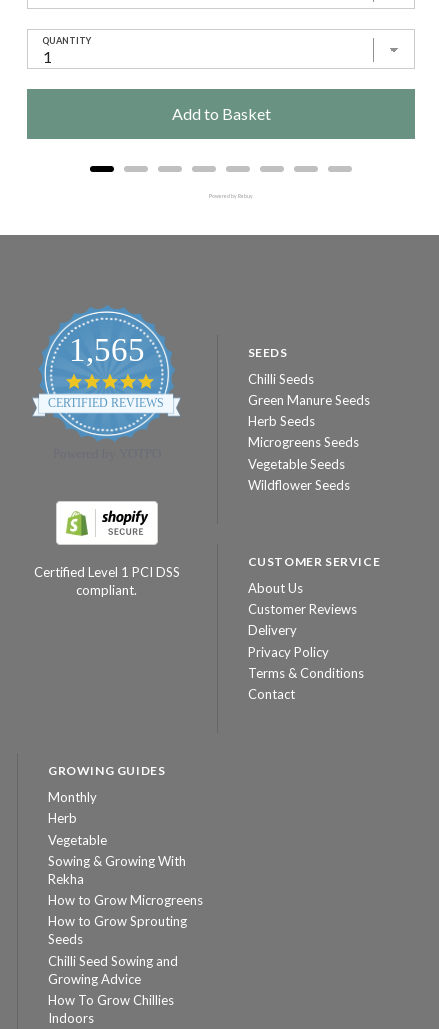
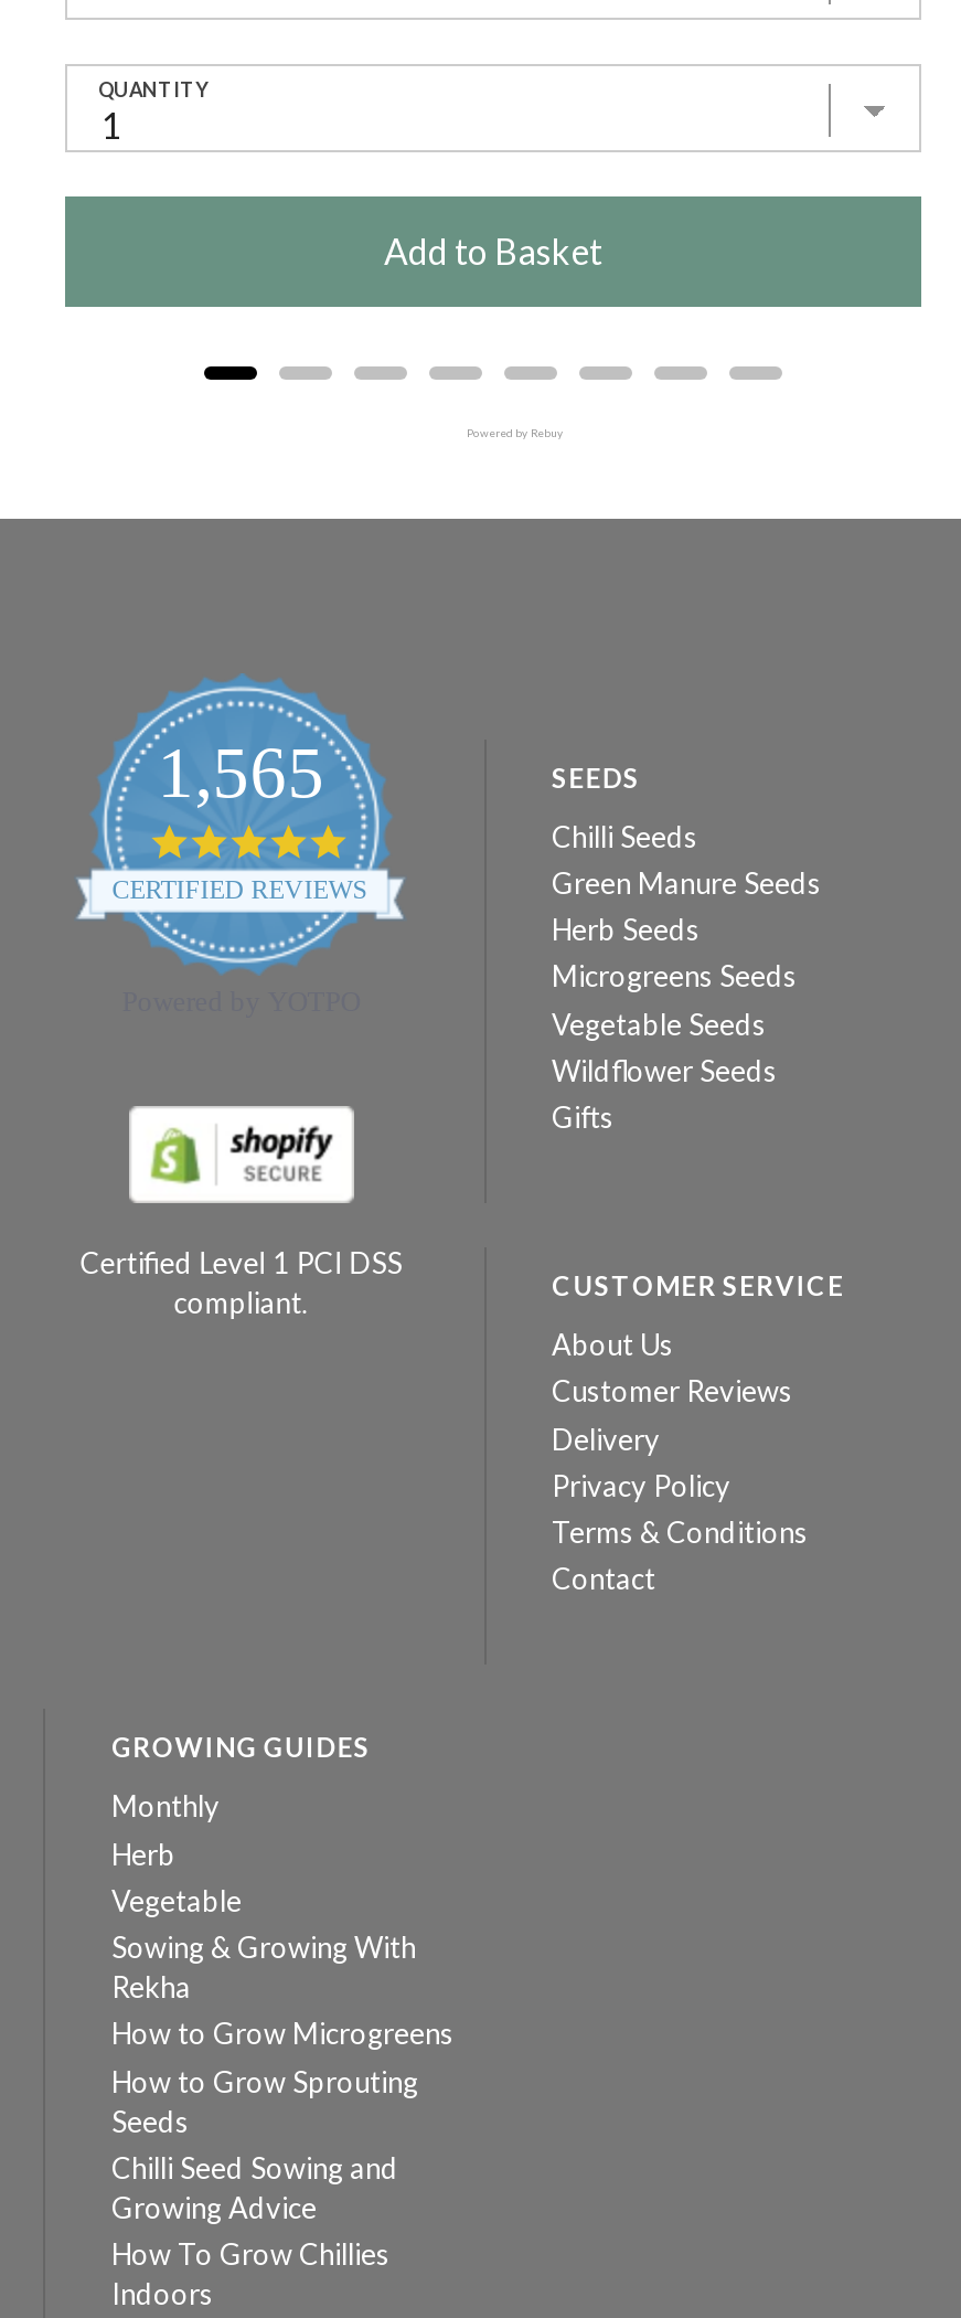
none -> [552,1099,613,1135] Gifts

